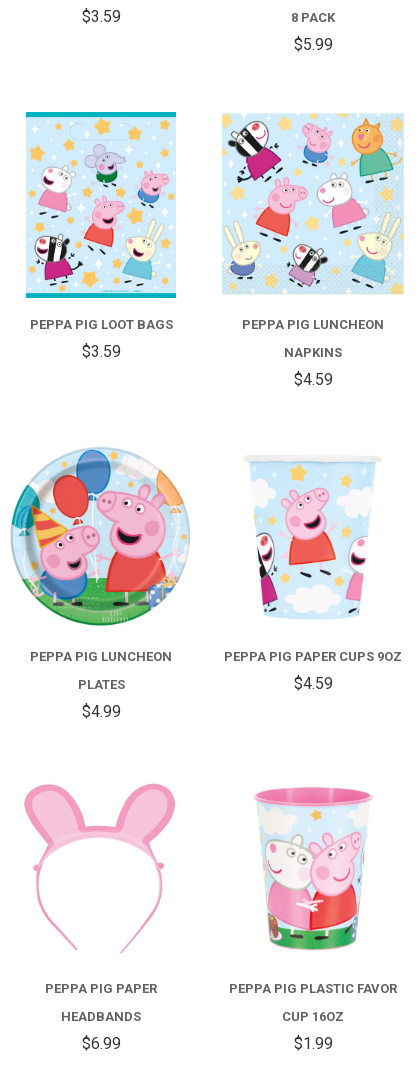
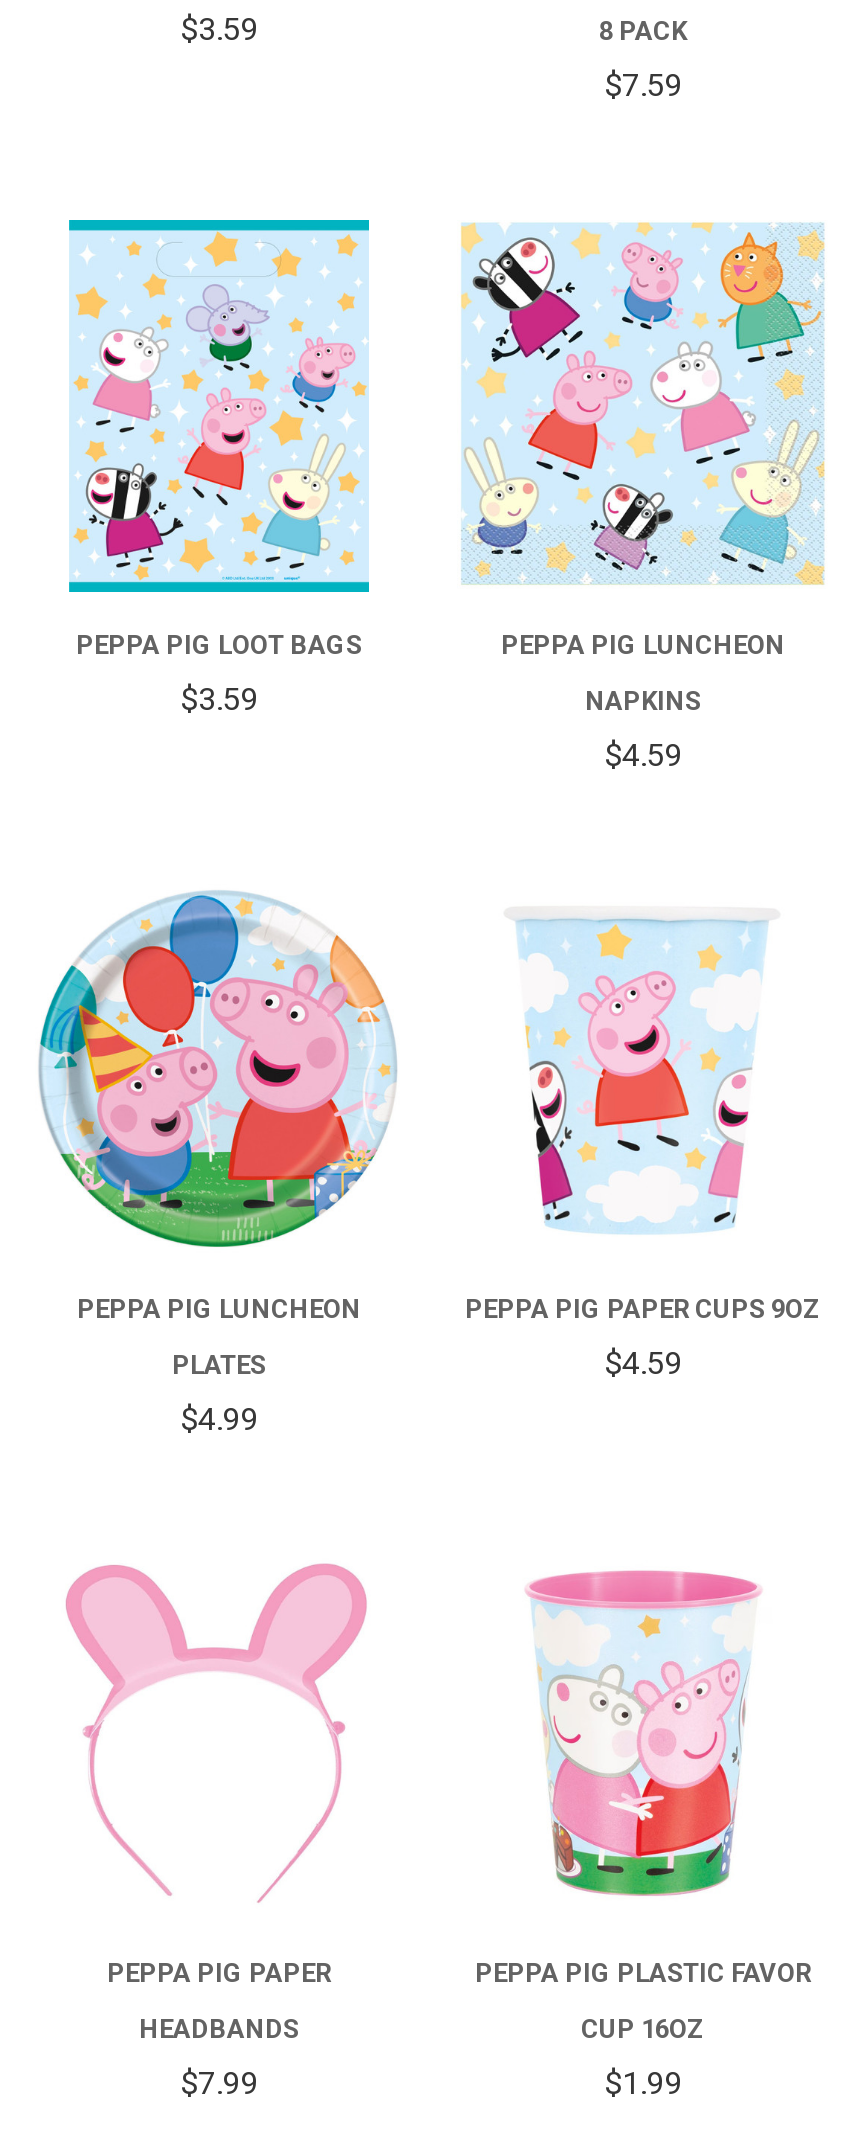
[293,35,332,54] $5.99 -> [604,66,682,104] $7.59
[81,1034,120,1053] $6.99 -> [180,2064,258,2102] $7.99

